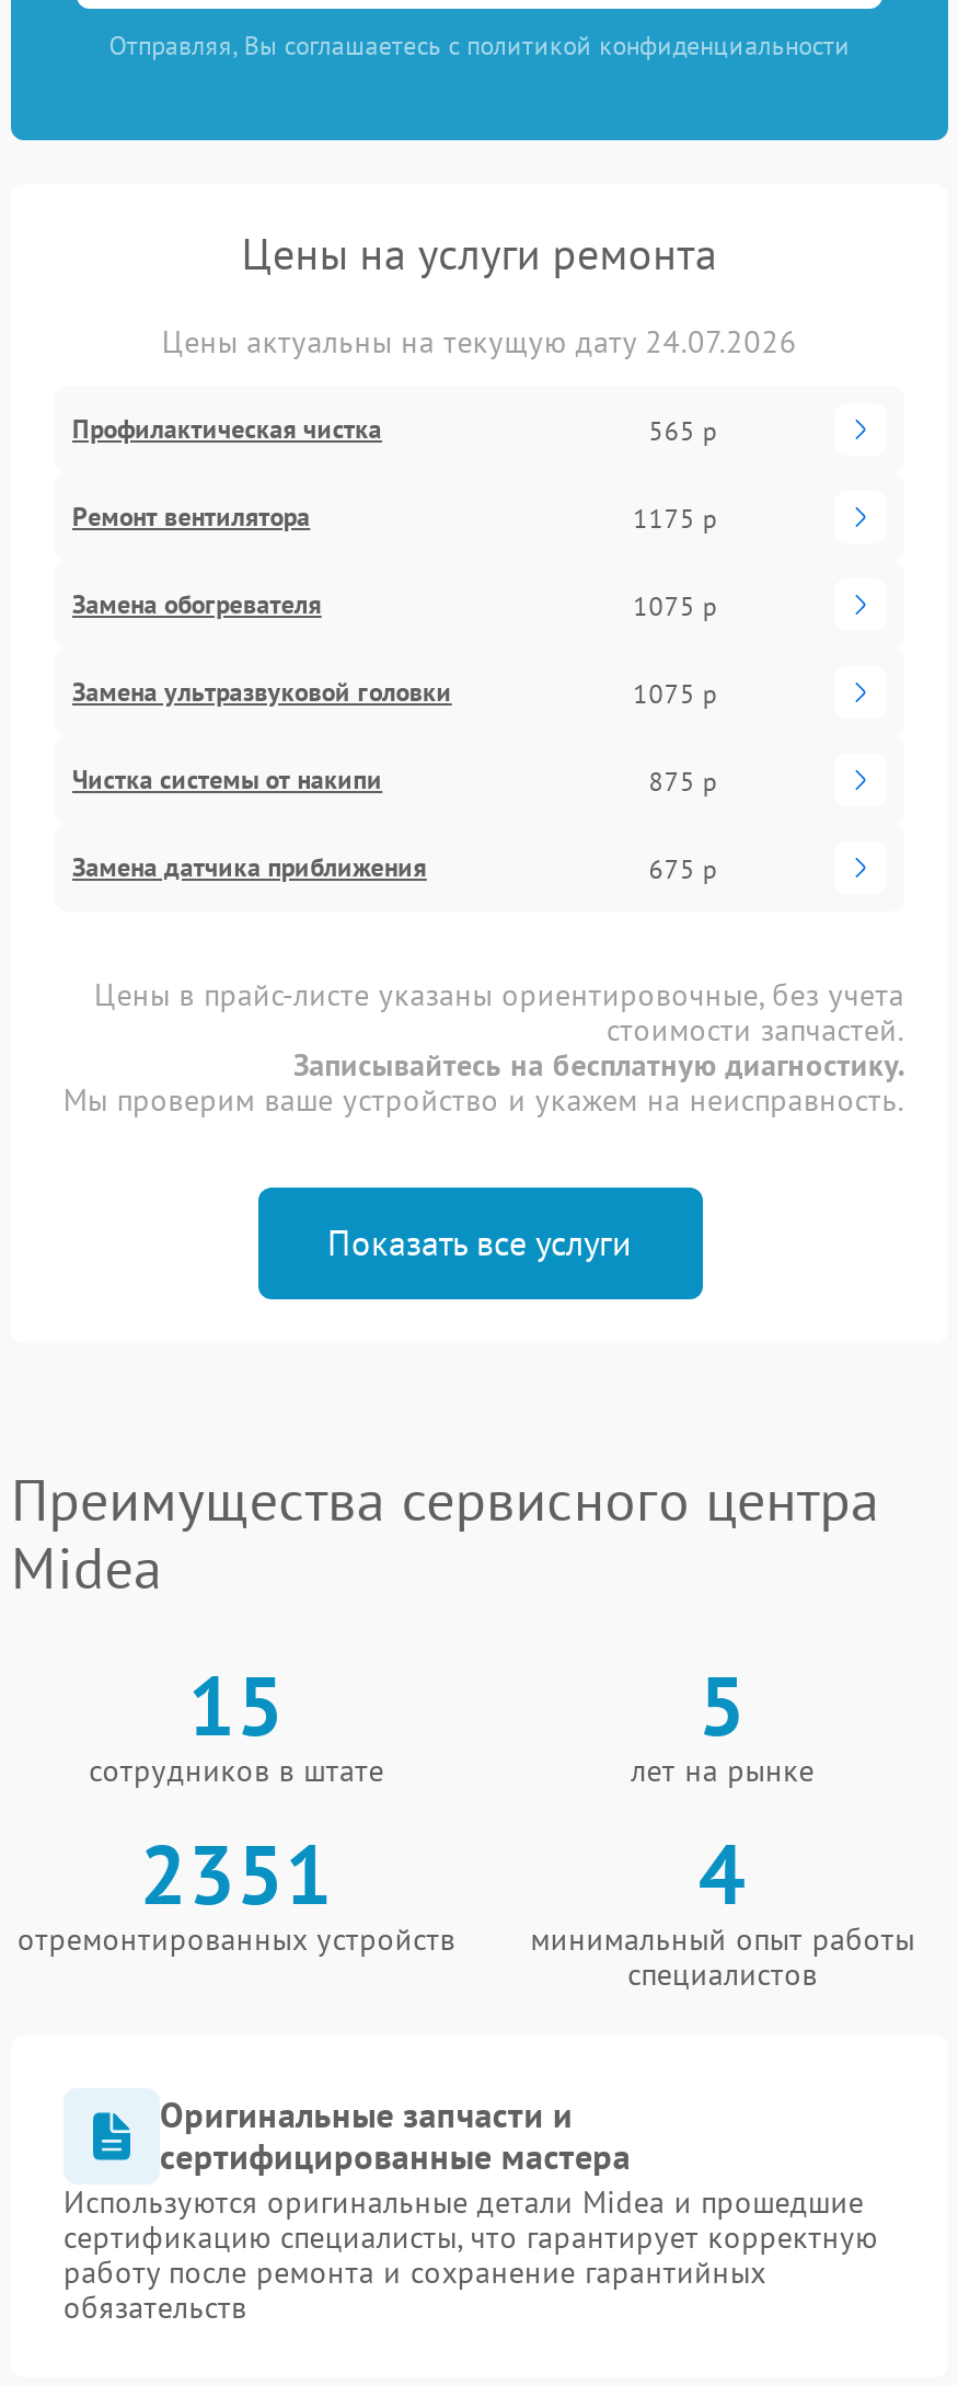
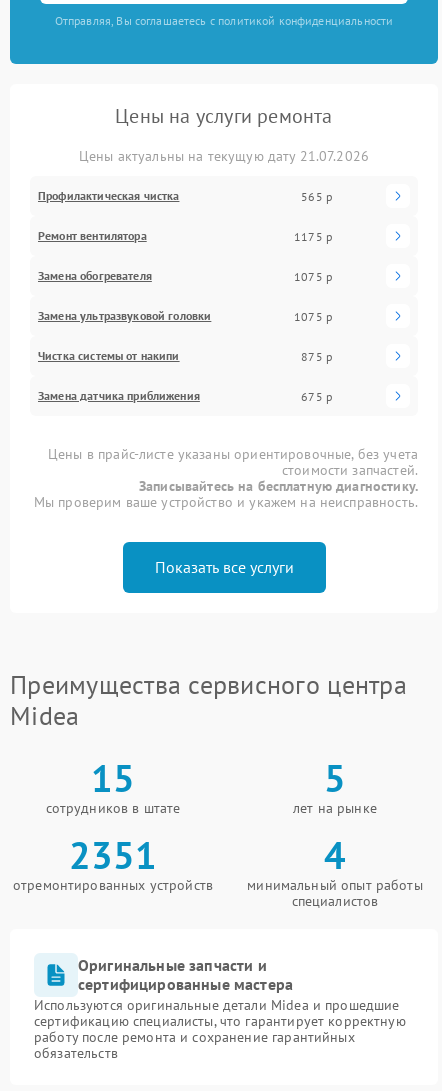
[162,322,797,362] Цены актуальны на текущую дату 24.07.2026 -> [79,147,369,165] Цены актуальны на текущую дату 21.07.2026

